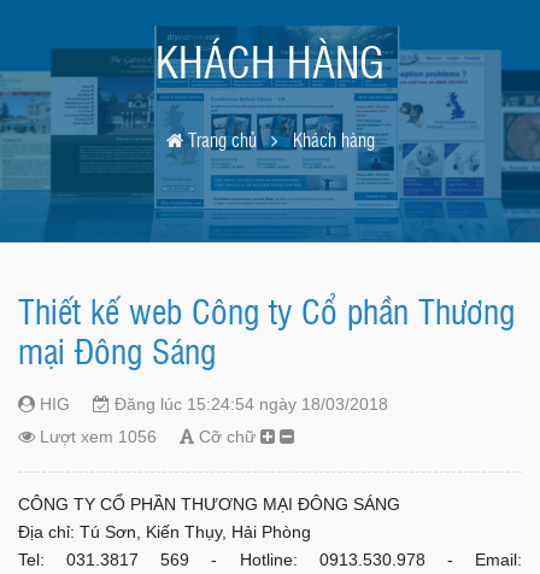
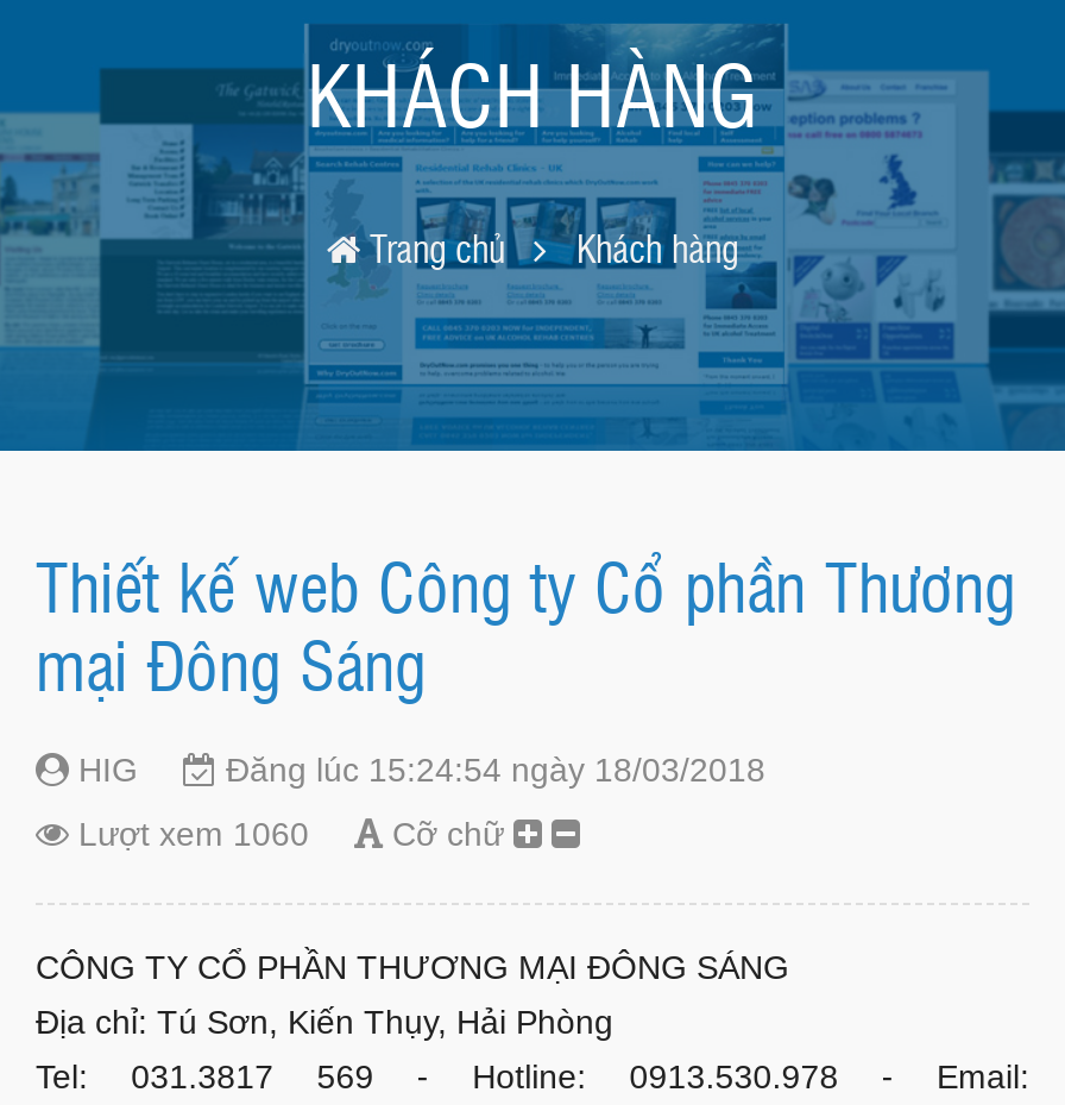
[35,426,260,446] Lượt xem 1056 Cỡ chữ -> [69,814,513,852] Lượt xem 1060 Cỡ chữ

